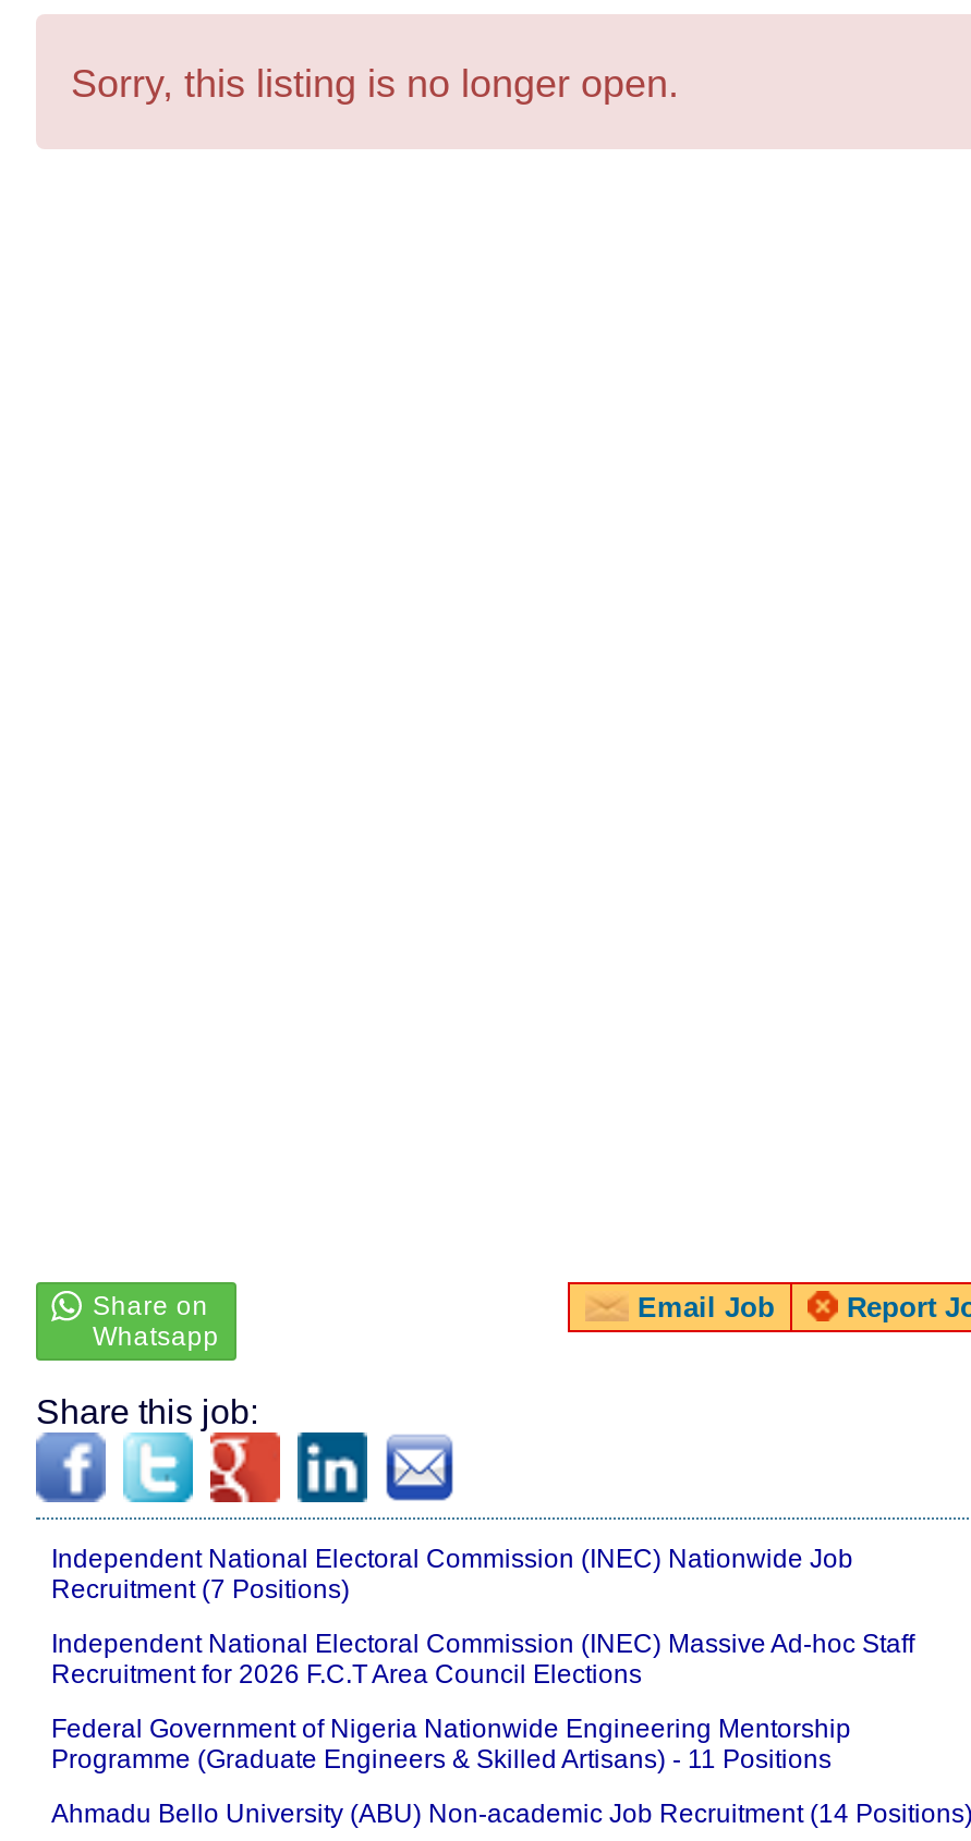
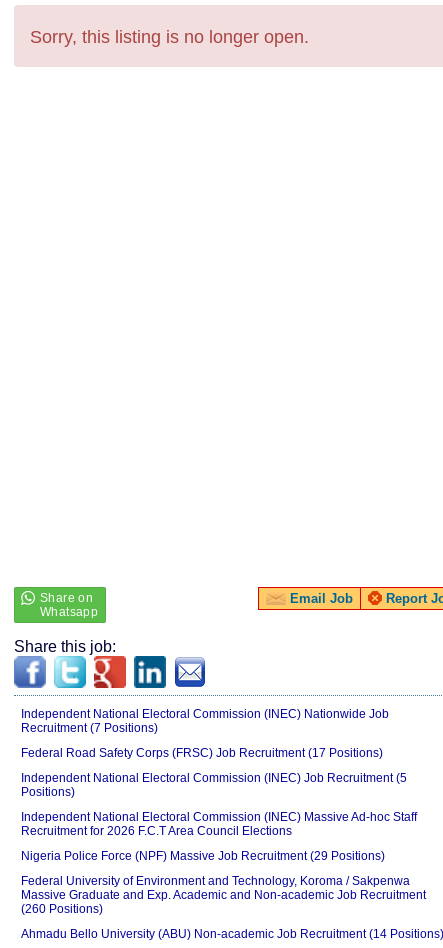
none -> [21,746,407,799] Federal Road Safety Corps (FRSC) Job Recruitment (17 Positions) | Independent National Electoral Commission (INEC) Job Recruitment (5 | Positions)
[51,1713,851,1774] Federal Government of Nigeria Nationwide Engineering Mentorship | Programme (Graduate Engineers & Skilled Artisans) - 11 Positions -> [21,849,426,916] Nigeria Police Force (NPF) Massive Job Recruitment (29 Positions) | Federal University of Environment and Technology, Koroma / Sakpenwa | Massive Graduate and Exp. Academic and Non-academic Job Recruitment | (260 Positions)

